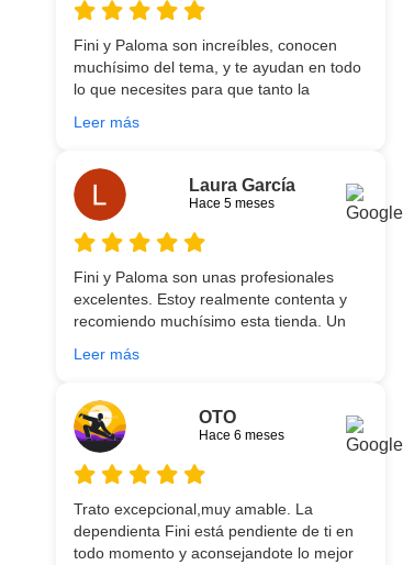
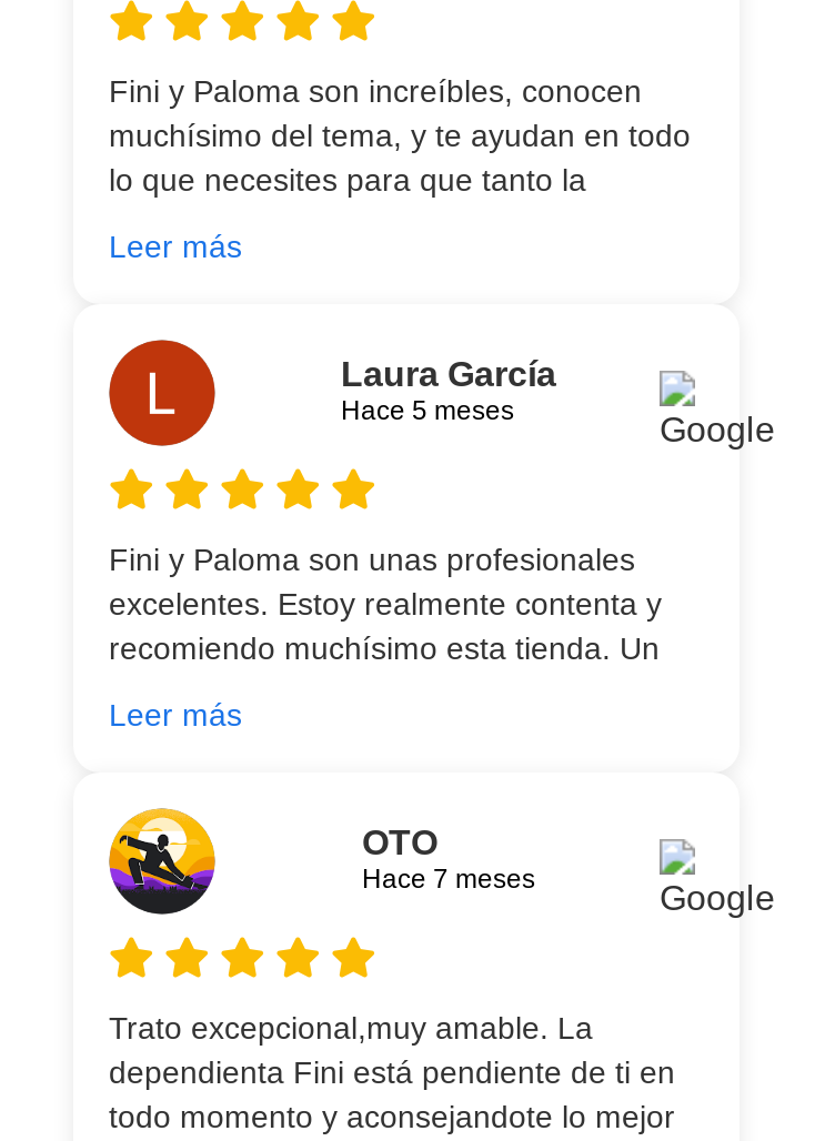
[199,427,284,443] Hace 6 meses -> [362,863,535,894] Hace 7 meses

